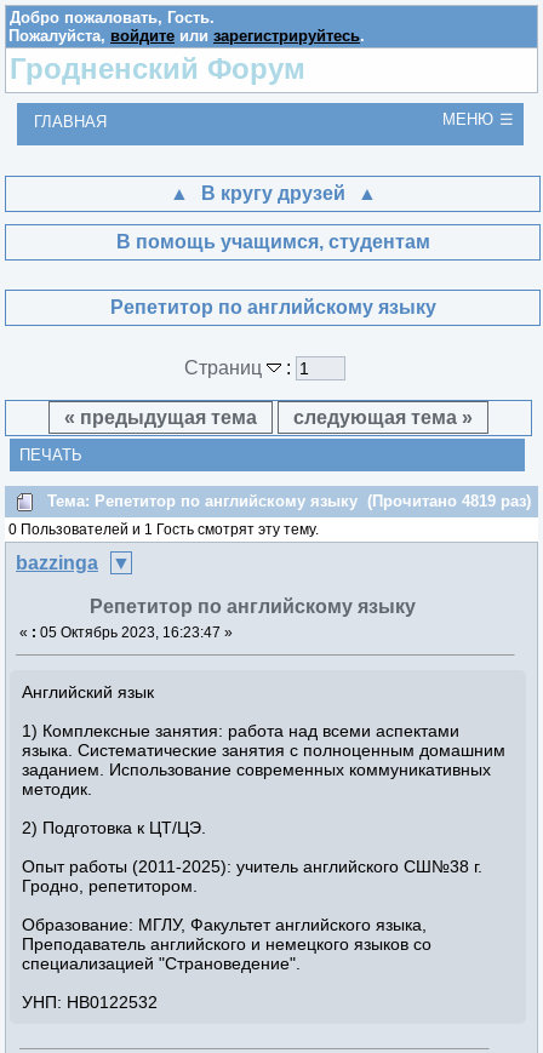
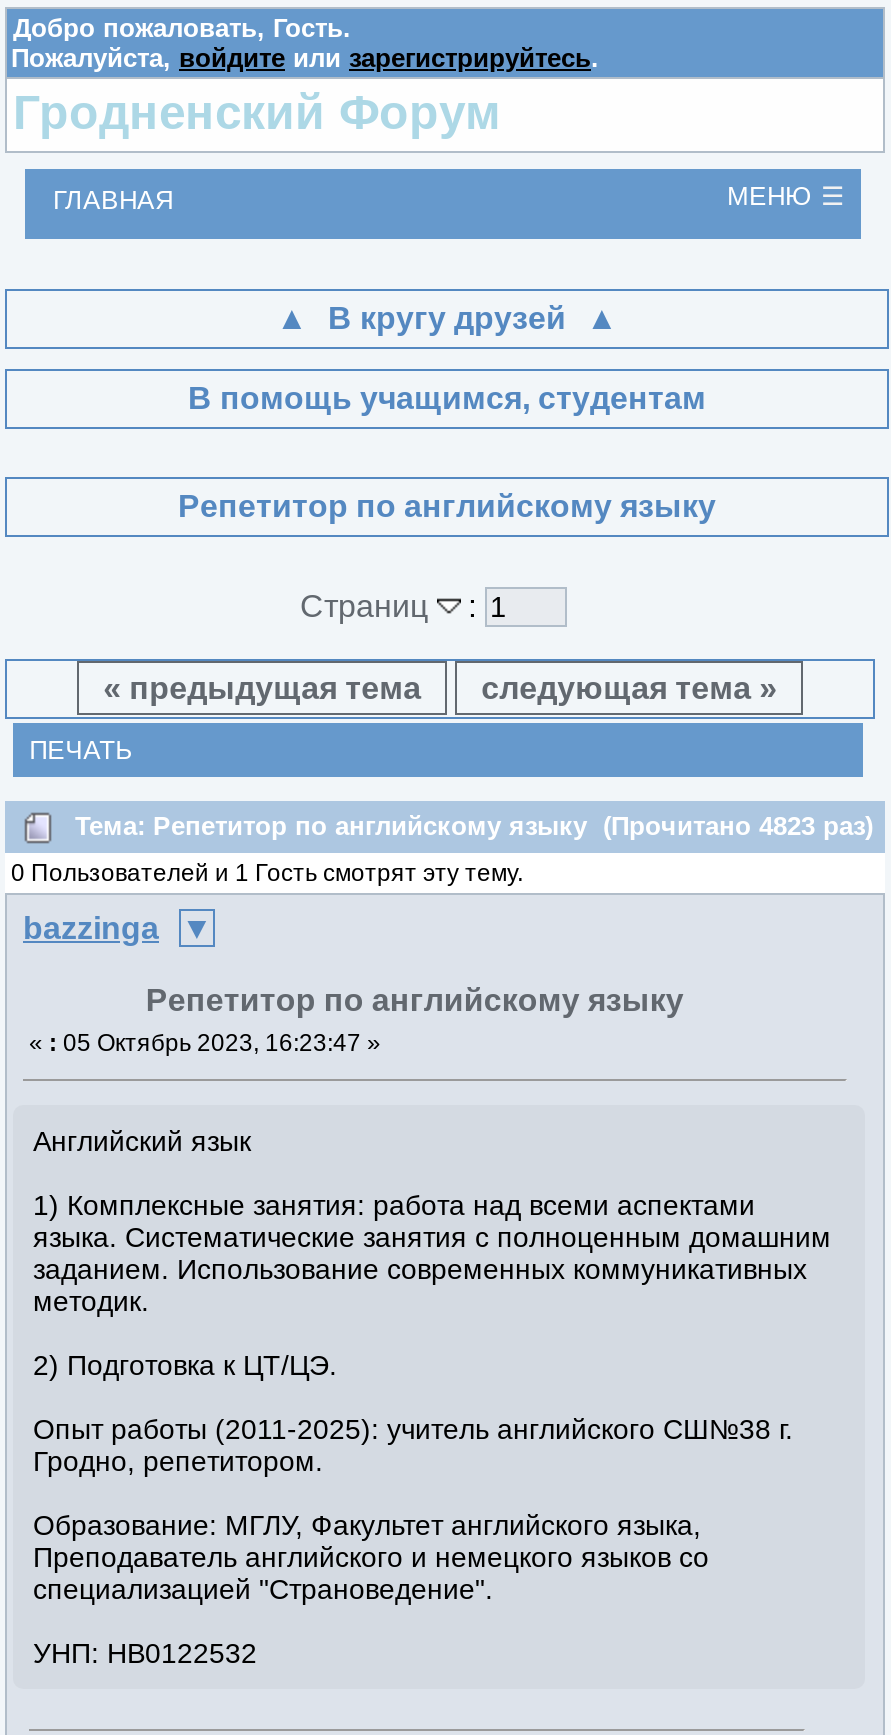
[47,492,531,510] Тема: Репетитор по английскому языку (Прочитано 4819 раз) -> [75,810,873,840] Тема: Репетитор по английскому языку (Прочитано 4823 раз)

